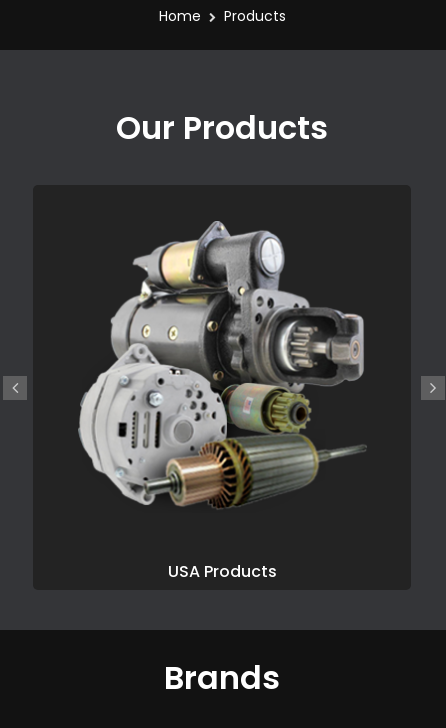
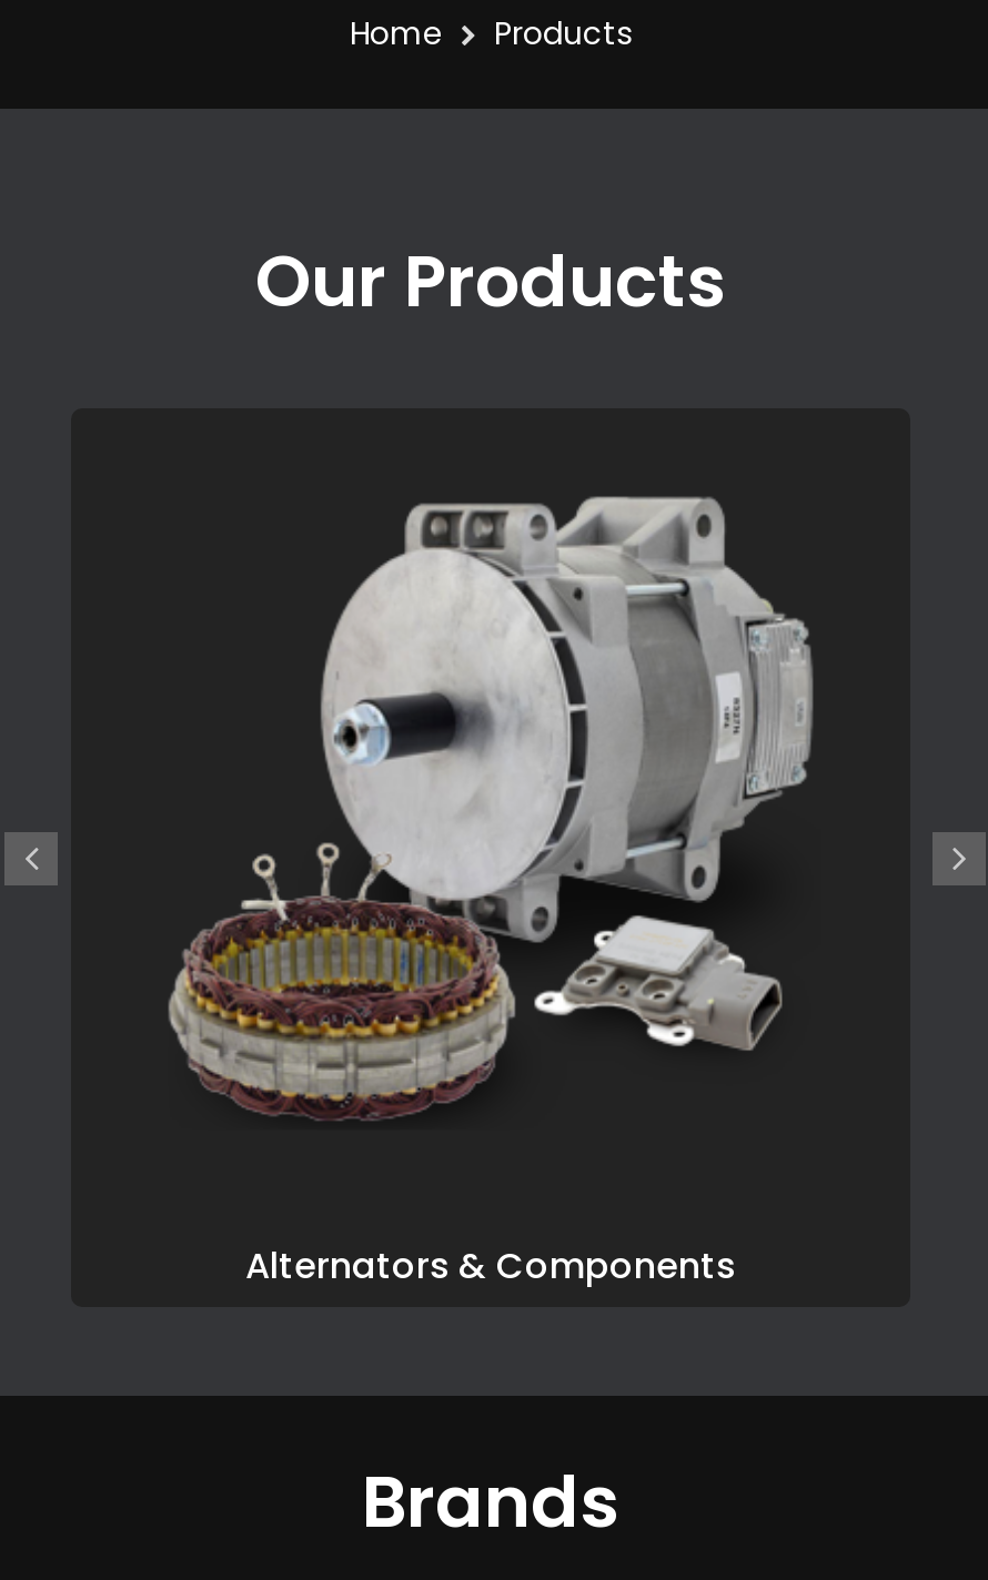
[77,220,367,507] [image] -> [167,488,815,1121] [image]
[167,560,276,583] USA Products -> [245,1241,736,1292] Alternators & Components

